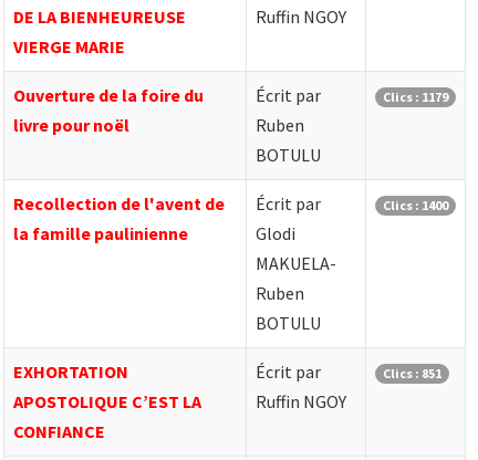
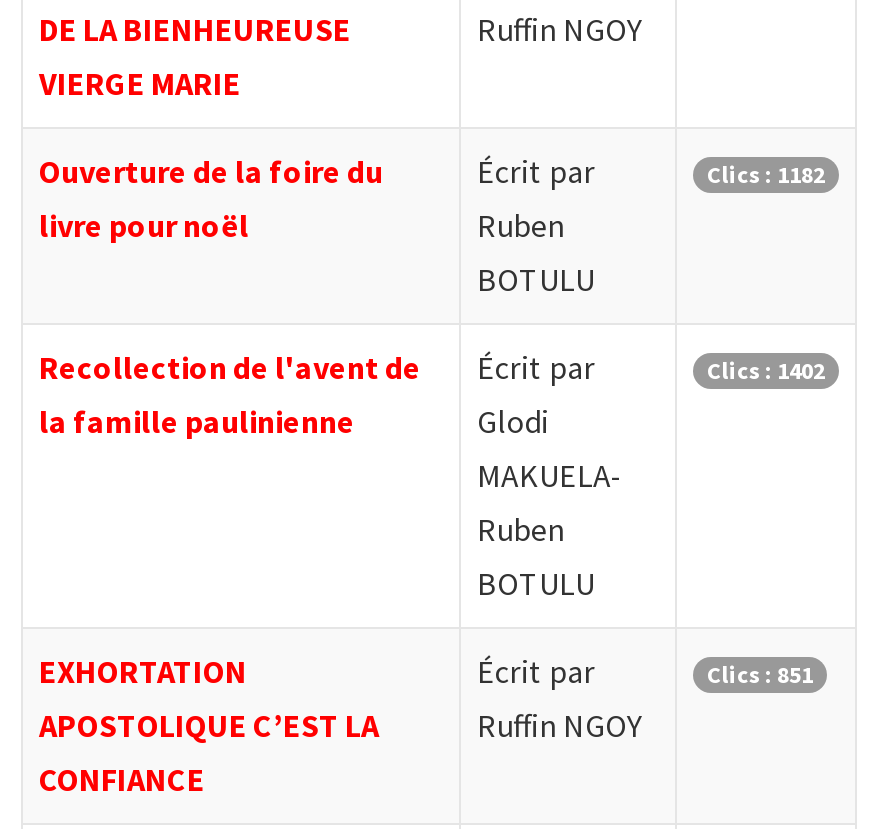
[383,88,448,105] Clics : 1179 -> [707,159,825,189] Clics : 1182
[383,197,448,213] Clics : 1400 -> [707,355,825,385] Clics : 1402

